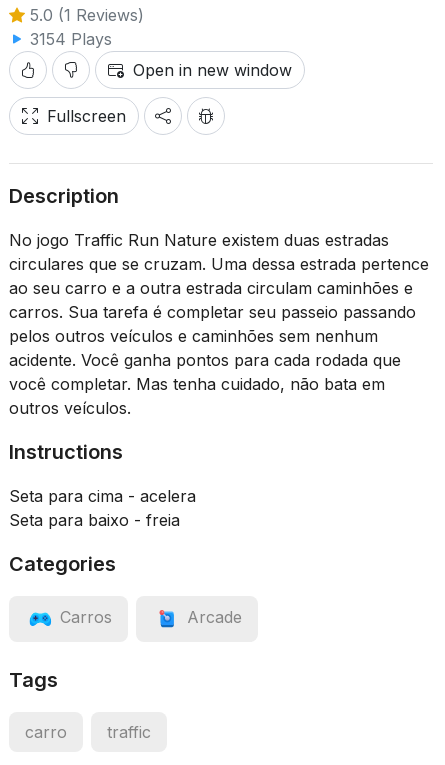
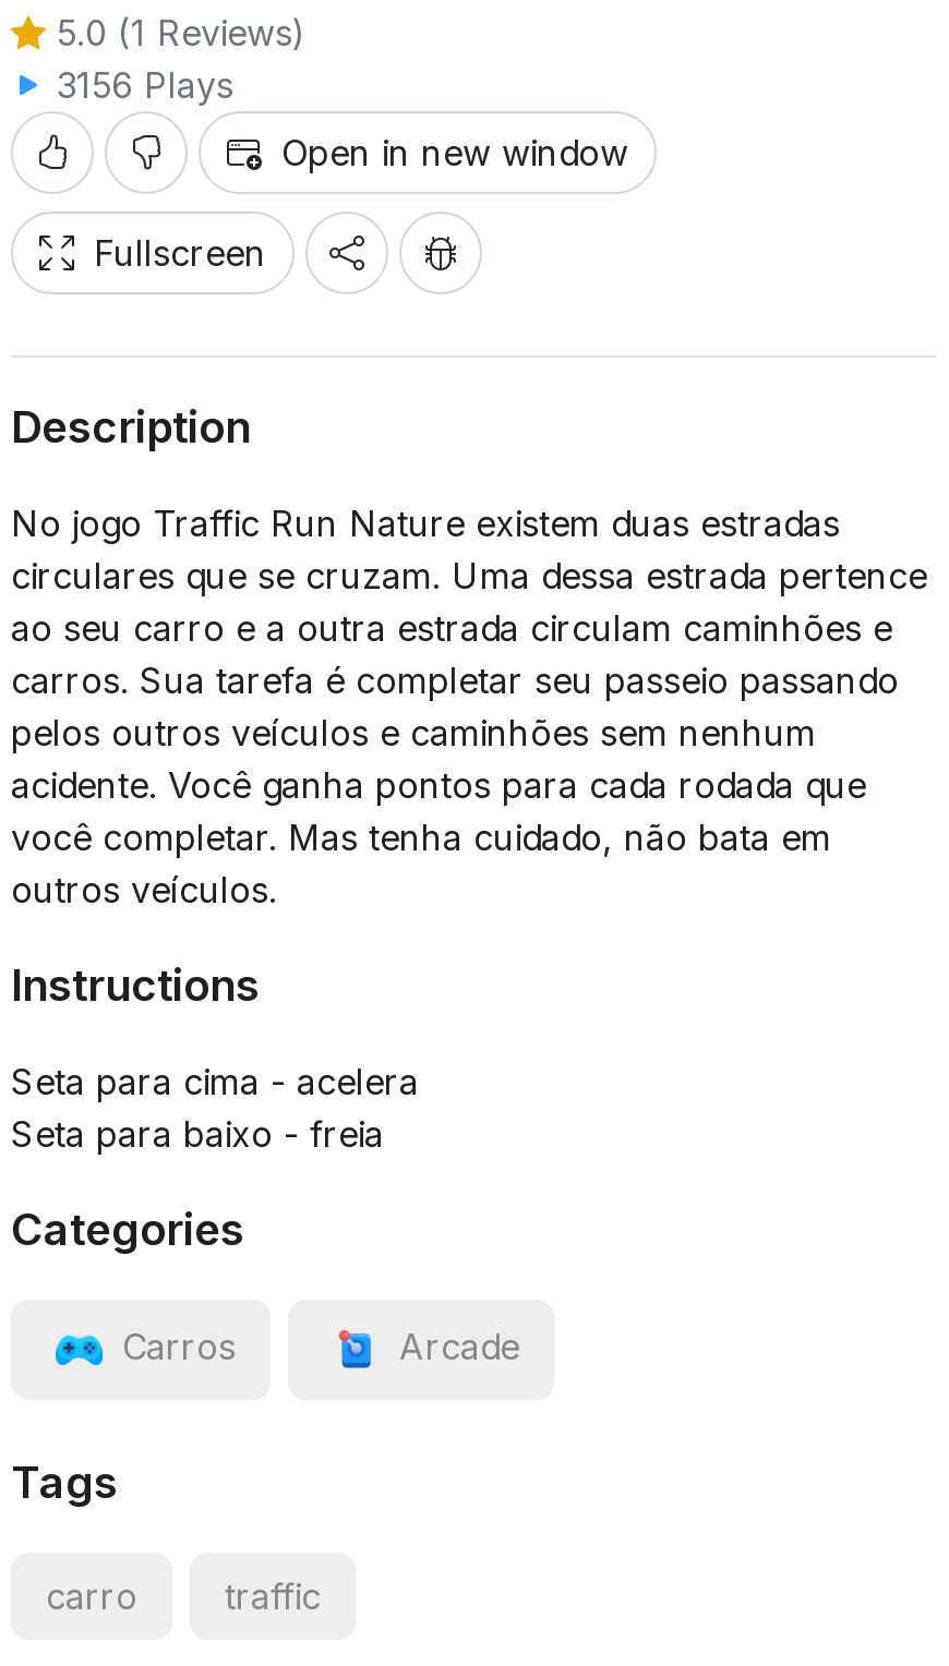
[25,29,112,49] 3154 Plays -> [46,63,233,107] 3156 Plays

